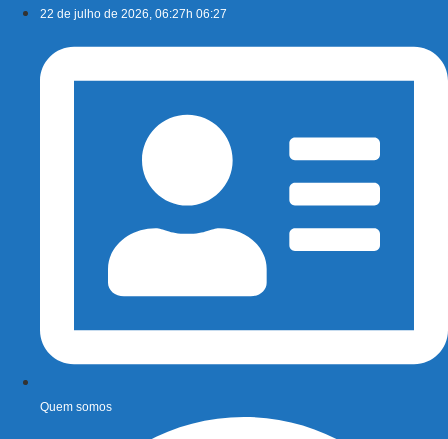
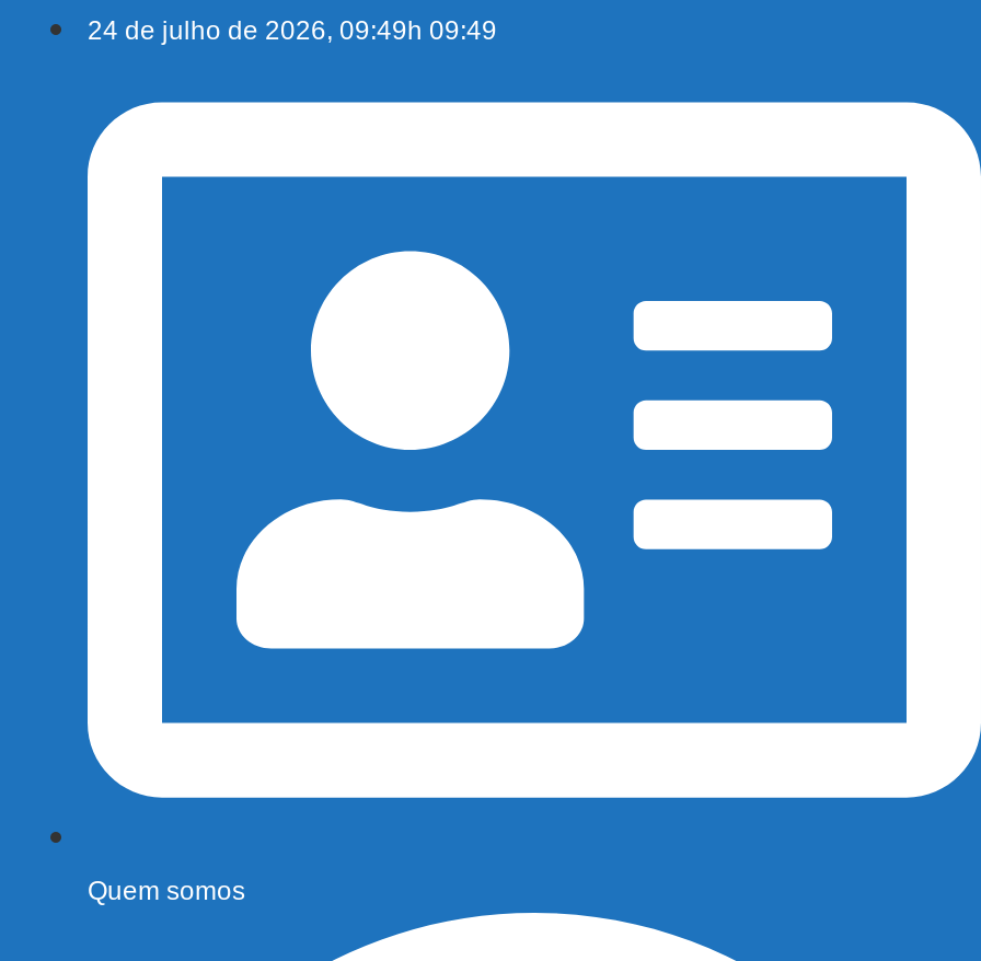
[40,7,227,21] 22 de julho de 2026, 06:27h 06:27 -> [88,15,497,46] 24 de julho de 2026, 09:49h 09:49

